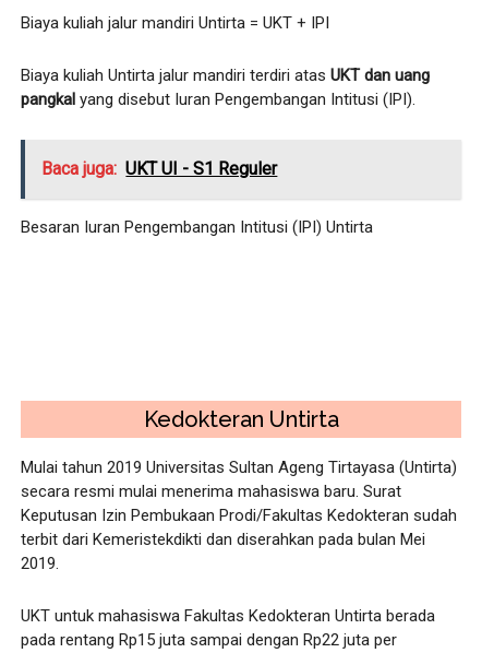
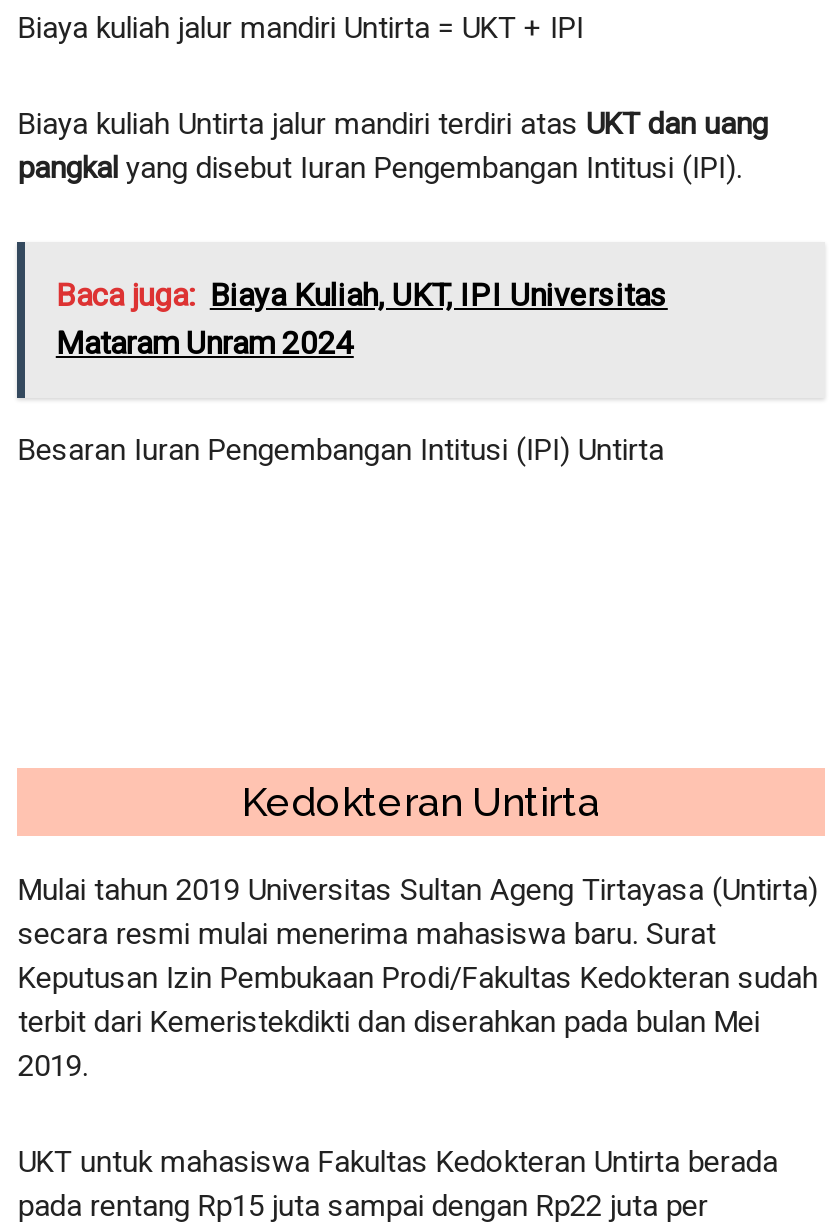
[42,158,277,179] Baca juga: UKT UI - S1 Reguler -> [56,276,668,362] Baca juga: Biaya Kuliah, UKT, IPI Universitas | Mataram Unram 2024

